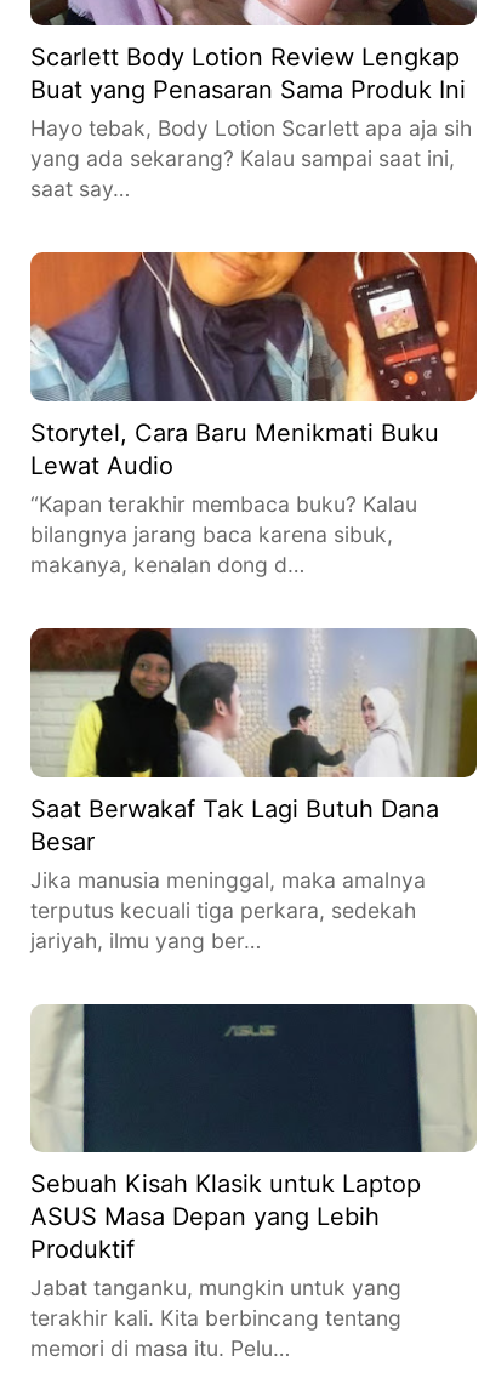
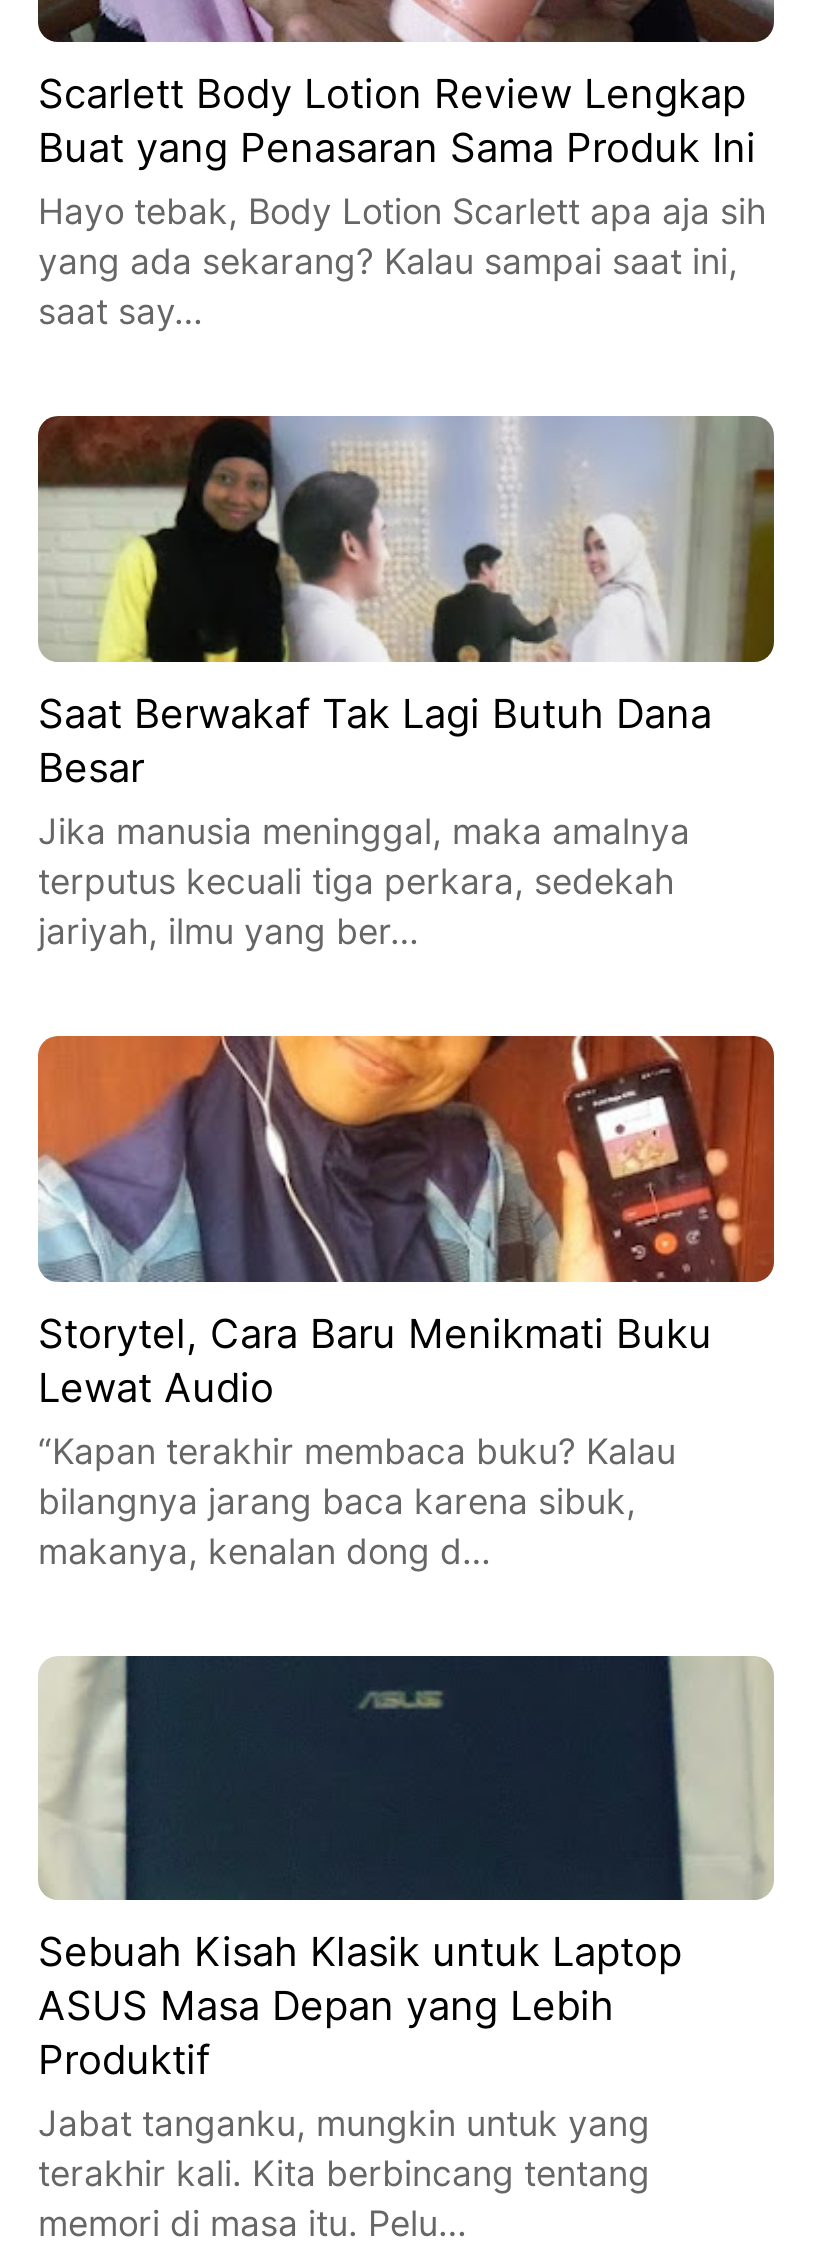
moved [28,250,477,577] -> [34,1032,774,1571]: [image] | Storytel, Cara Baru Menikmati Buku | Lewat Audio | “Kapan terakhir membaca buku? Kalau | bilangnya jarang baca karena sibuk, | makanya, kenalan dong d…
moved [29,627,477,953] -> [38,414,774,952]: [image] | Saat Berwakaf Tak Lagi Butuh Dana | Besar | Jika manusia meninggal, maka amalnya | terputus kecuali tiga perkara, sedekah | jariyah, ilmu yang ber…

